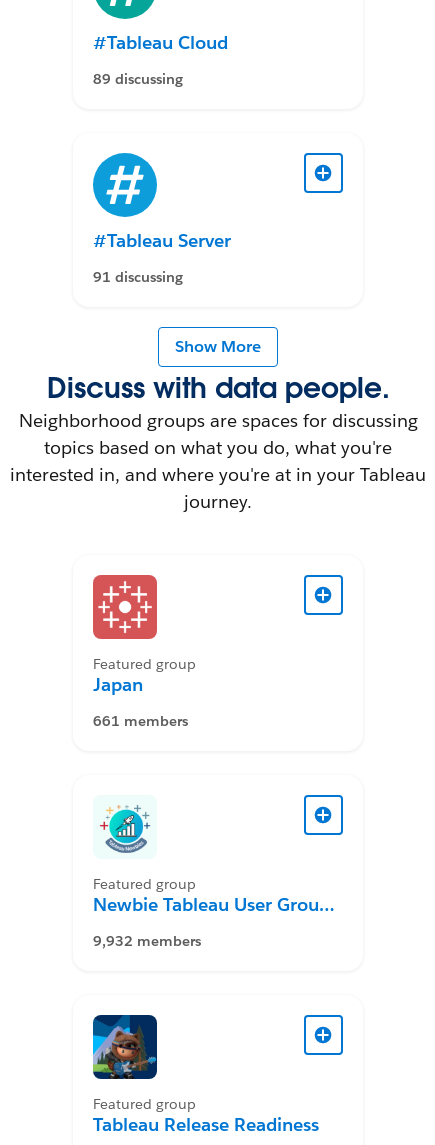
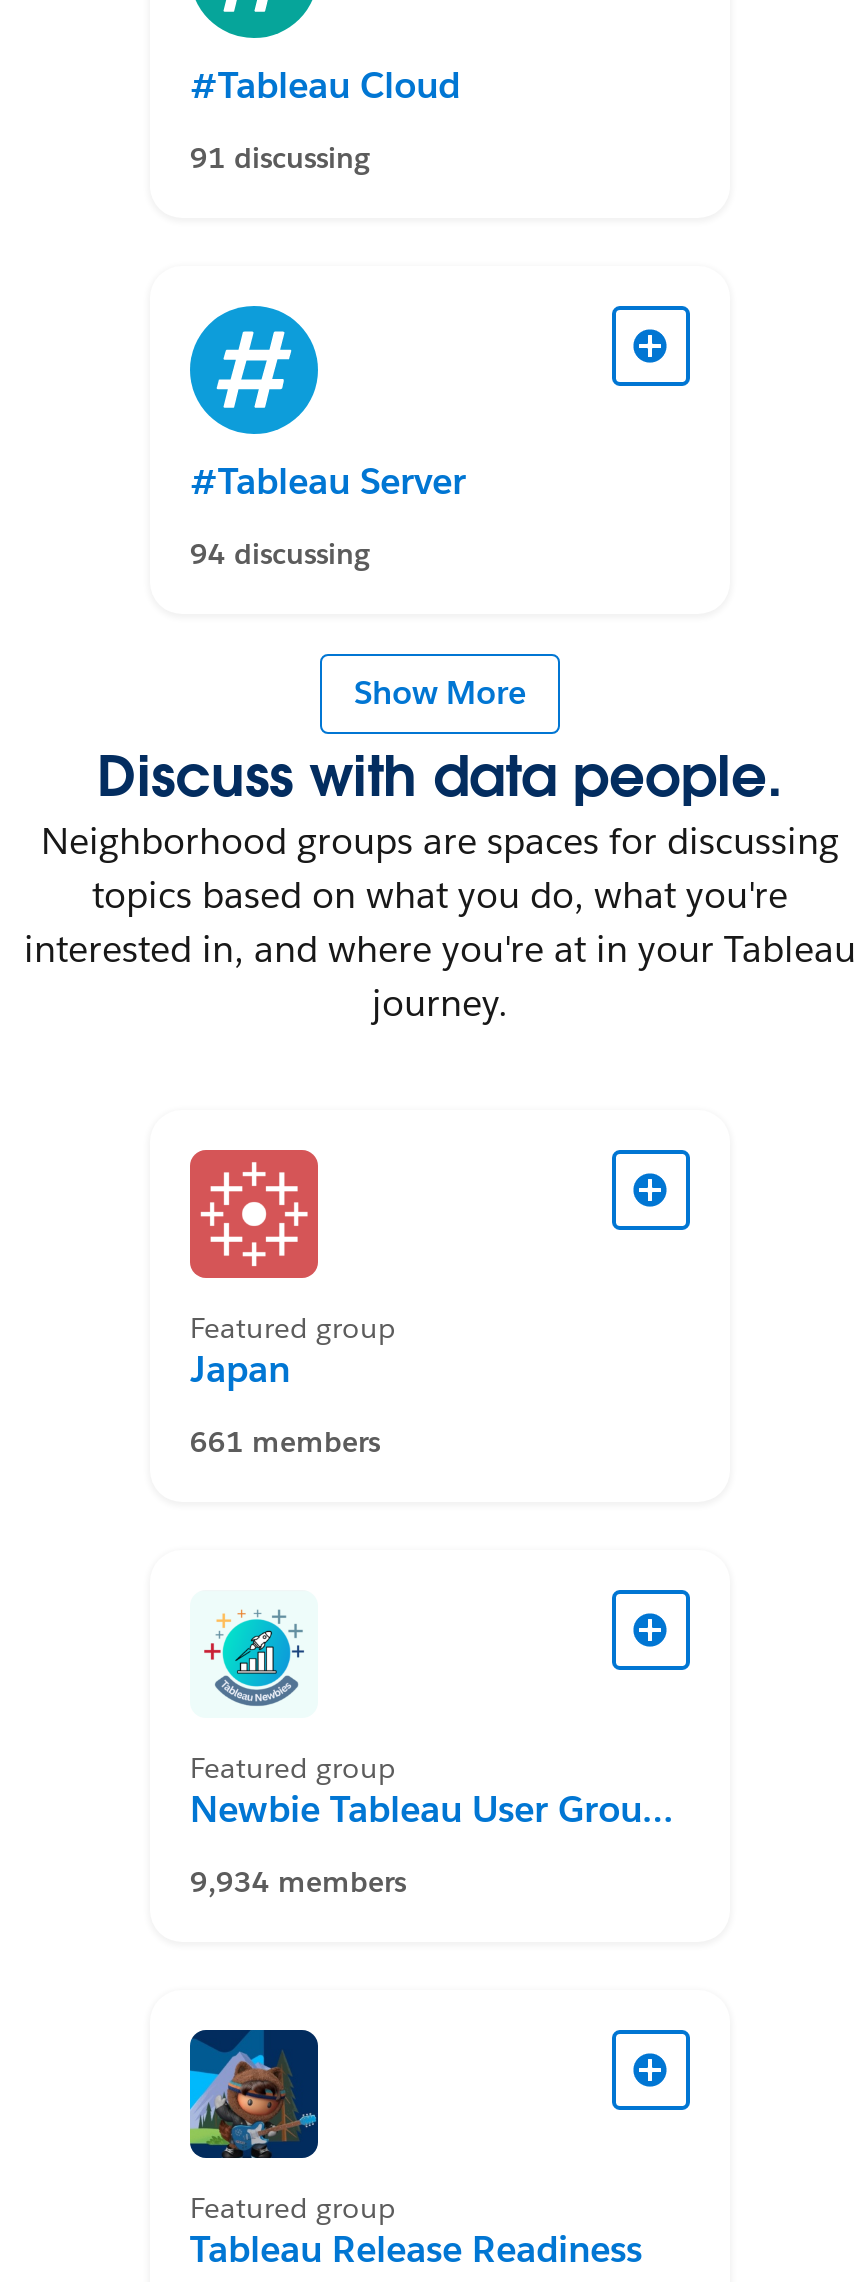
[93,70,183,88] 89 discussing -> [190,140,370,176] 91 discussing
[93,268,183,286] 91 discussing -> [190,536,370,572] 94 discussing
[93,932,201,950] 9,932 members -> [190,1864,406,1900] 9,934 members

